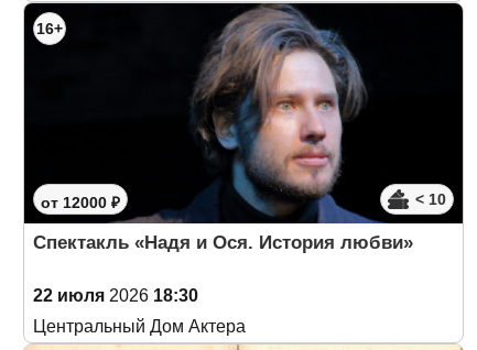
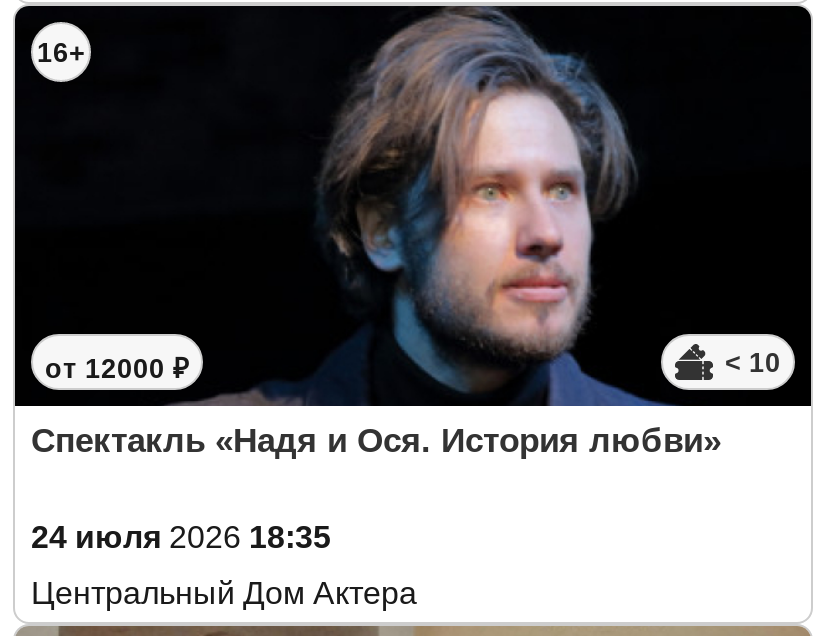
[33,286,198,305] 22 июля 2026 18:30 -> [31,520,331,554] 24 июля 2026 18:35

